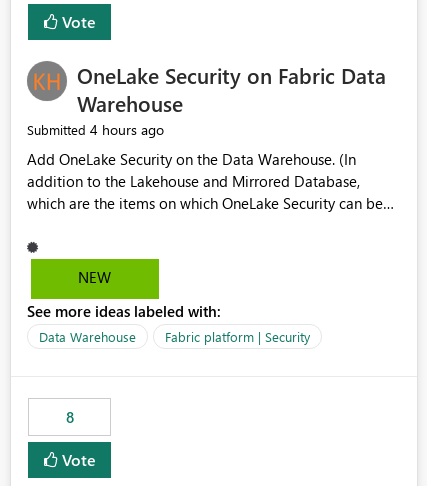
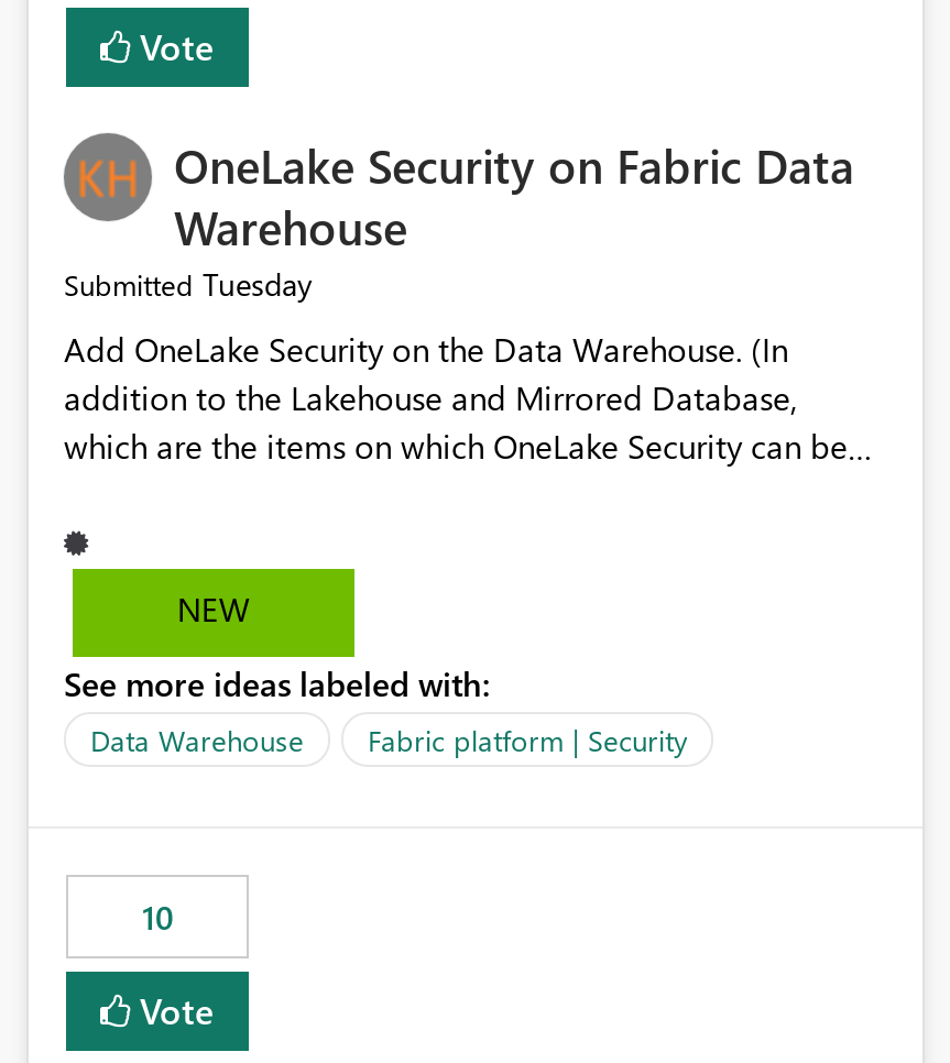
[27,120,164,139] Submitted 4 hours ago -> [64,264,313,306] Submitted Tuesday
[65,407,73,427] 8 -> [142,896,173,940] 10

